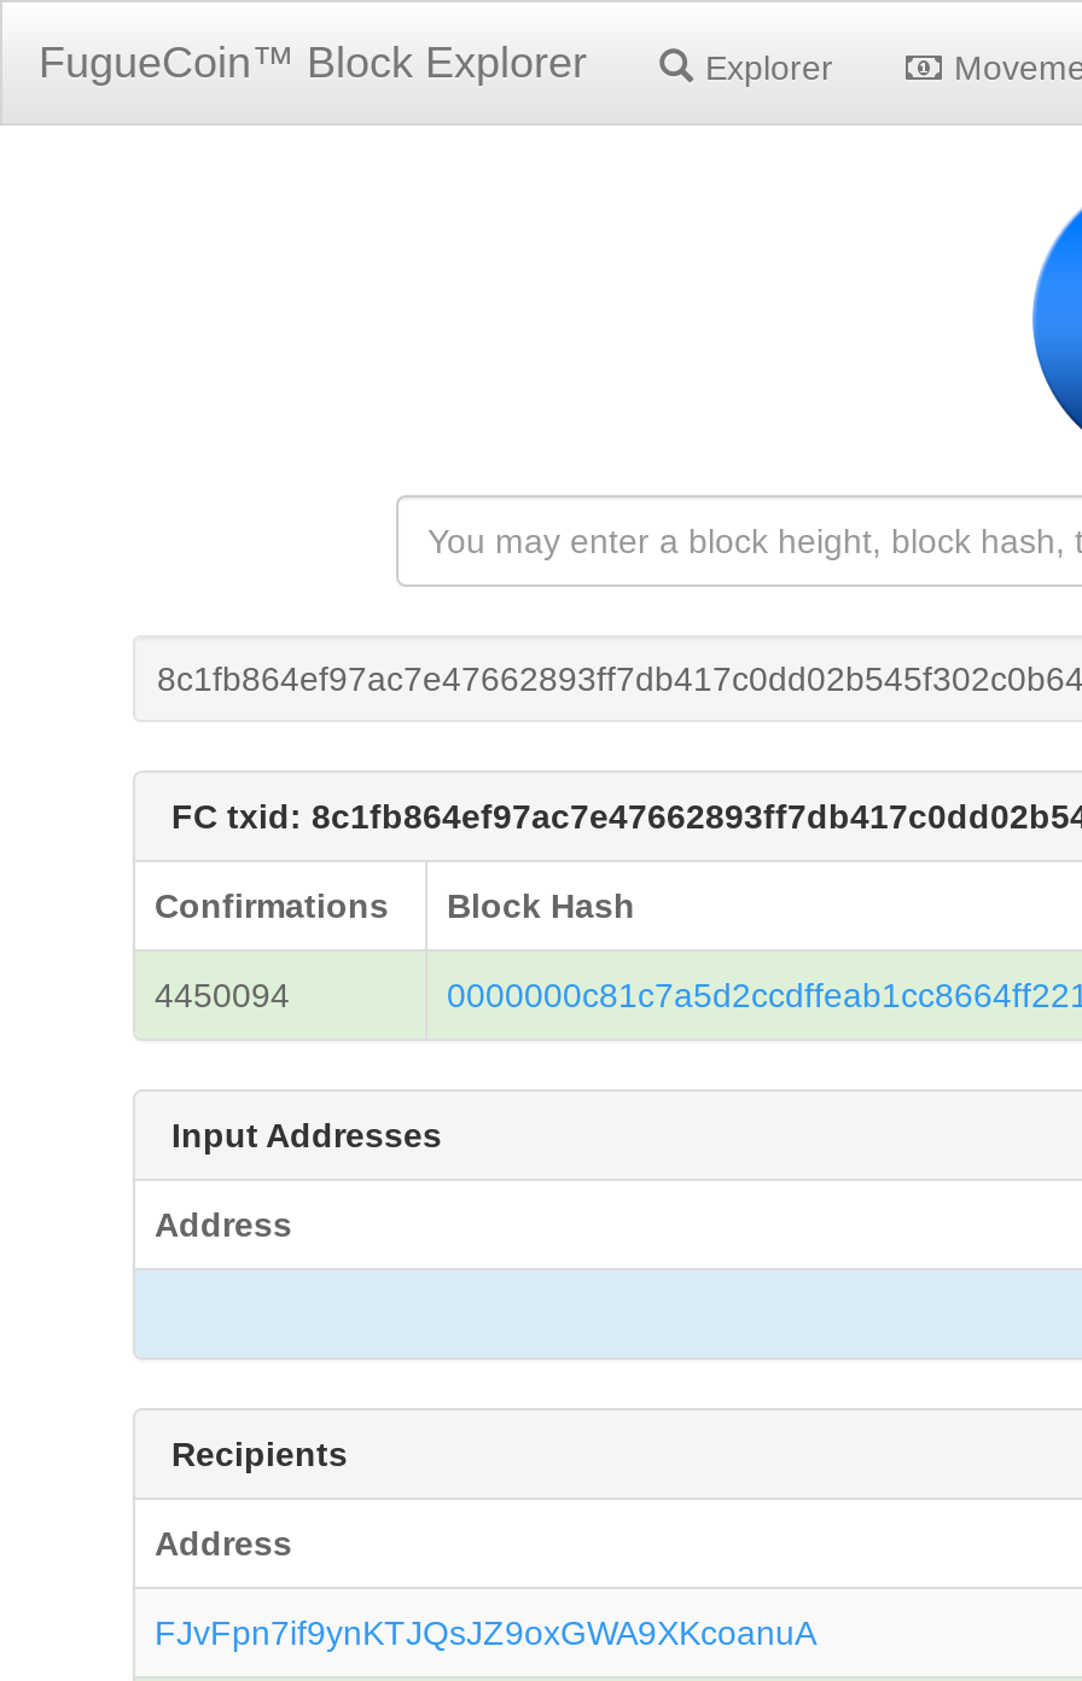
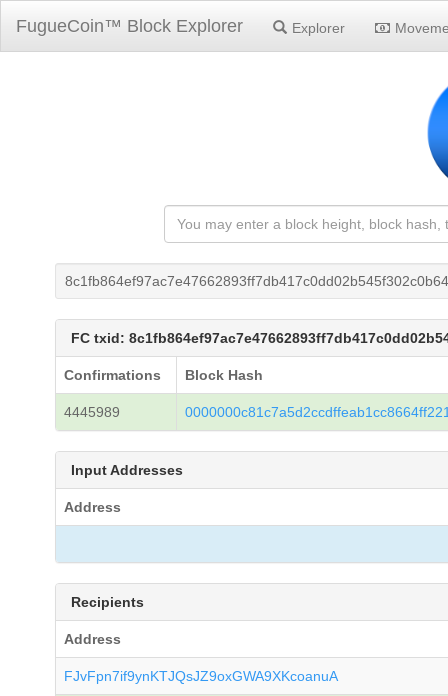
[155,976,290,1014] 4450094 -> [64,404,120,420] 4445989

